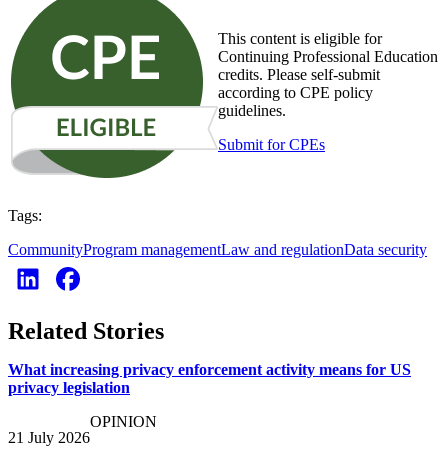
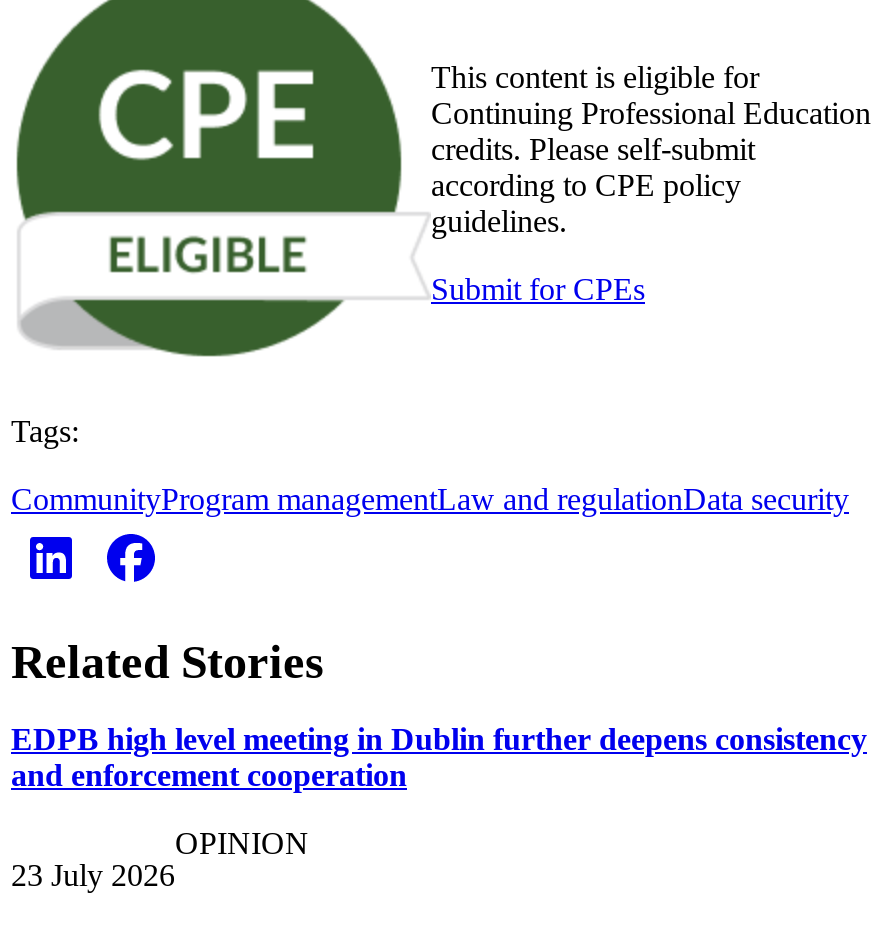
[8,361,411,396] What increasing privacy enforcement activity means for US | privacy legislation -> [11,723,867,793] EDPB high level meeting in Dublin further deepens consistency | and enforcement cooperation
[8,429,90,446] 21 July 2026 -> [11,859,175,893] 23 July 2026

